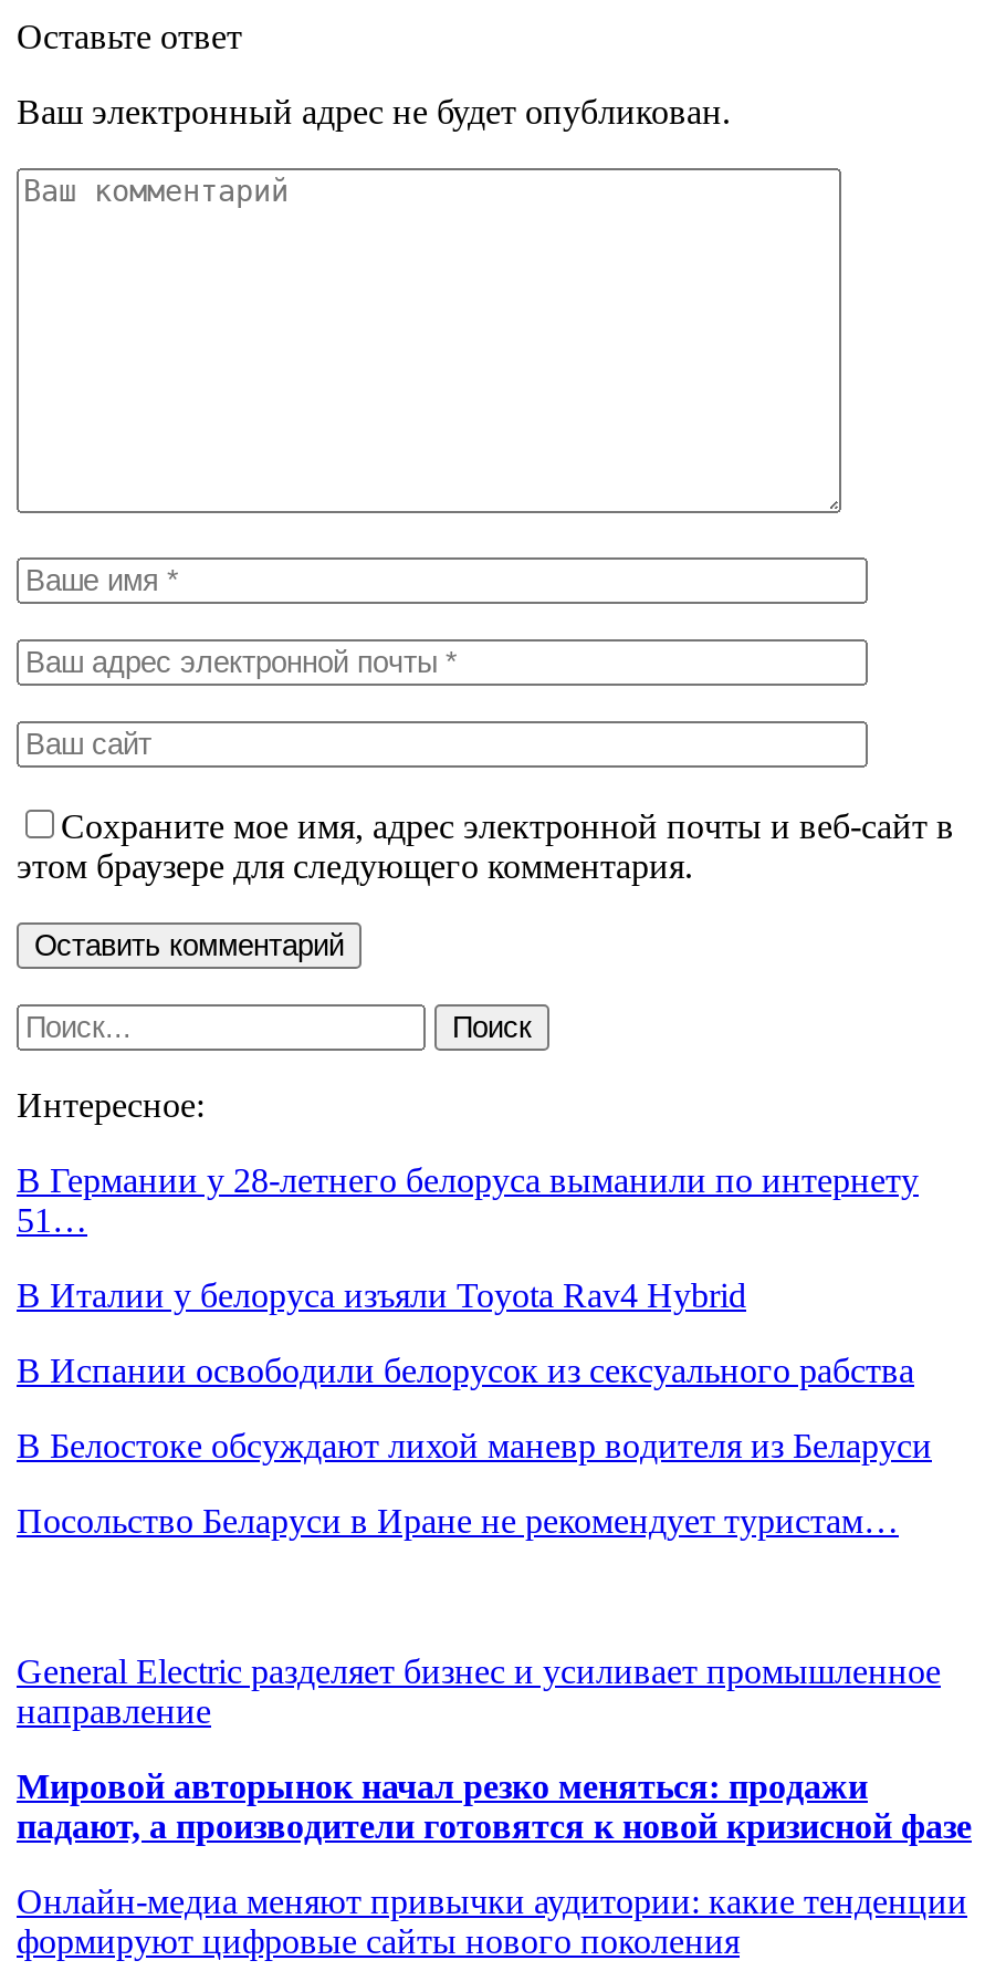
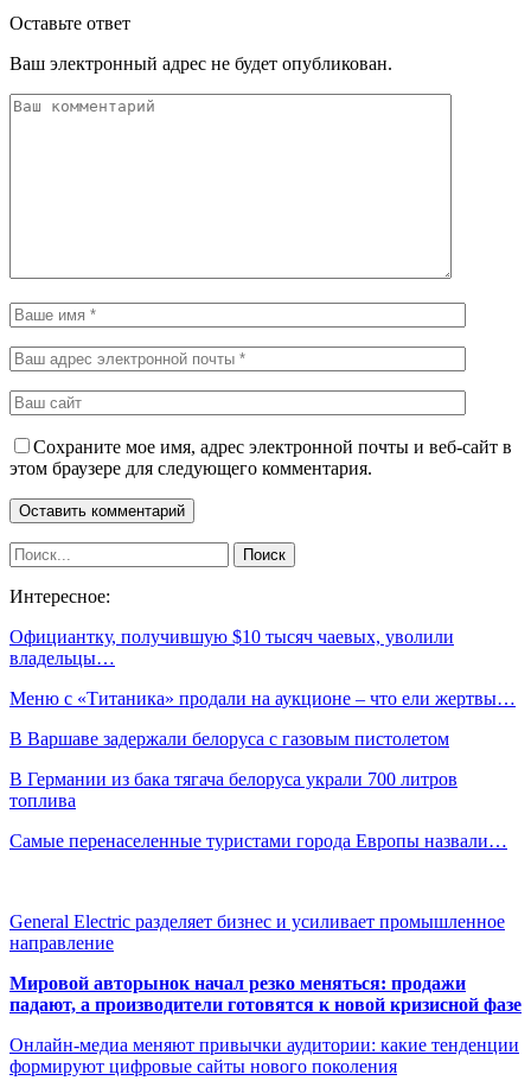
[17,1161,919,1238] В Германии у 28-летнего белоруса выманили по интернету | 51… -> [9,626,454,668] Официантку, получившую $10 тысяч чаевых, уволили | владельцы…
[17,1276,746,1314] В Италии у белоруса изъяли Toyota Rav4 Hybrid -> [9,688,516,708] Меню с «Титаника» продали на аукционе – что ели жертвы…
[17,1351,914,1389] В Испании освободили белорусок из сексуального рабства -> [9,728,449,749] В Варшаве задержали белоруса с газовым пистолетом
[17,1426,932,1464] В Белостоке обсуждают лихой маневр водителя из Беларуси -> [9,769,458,810] В Германии из бака тягача белоруса украли 700 литров | топлива
[17,1502,899,1539] Посольство Беларуси в Иране не рекомендует туристам… -> [9,830,507,851] Самые перенаселенные туристами города Европы назвали…

